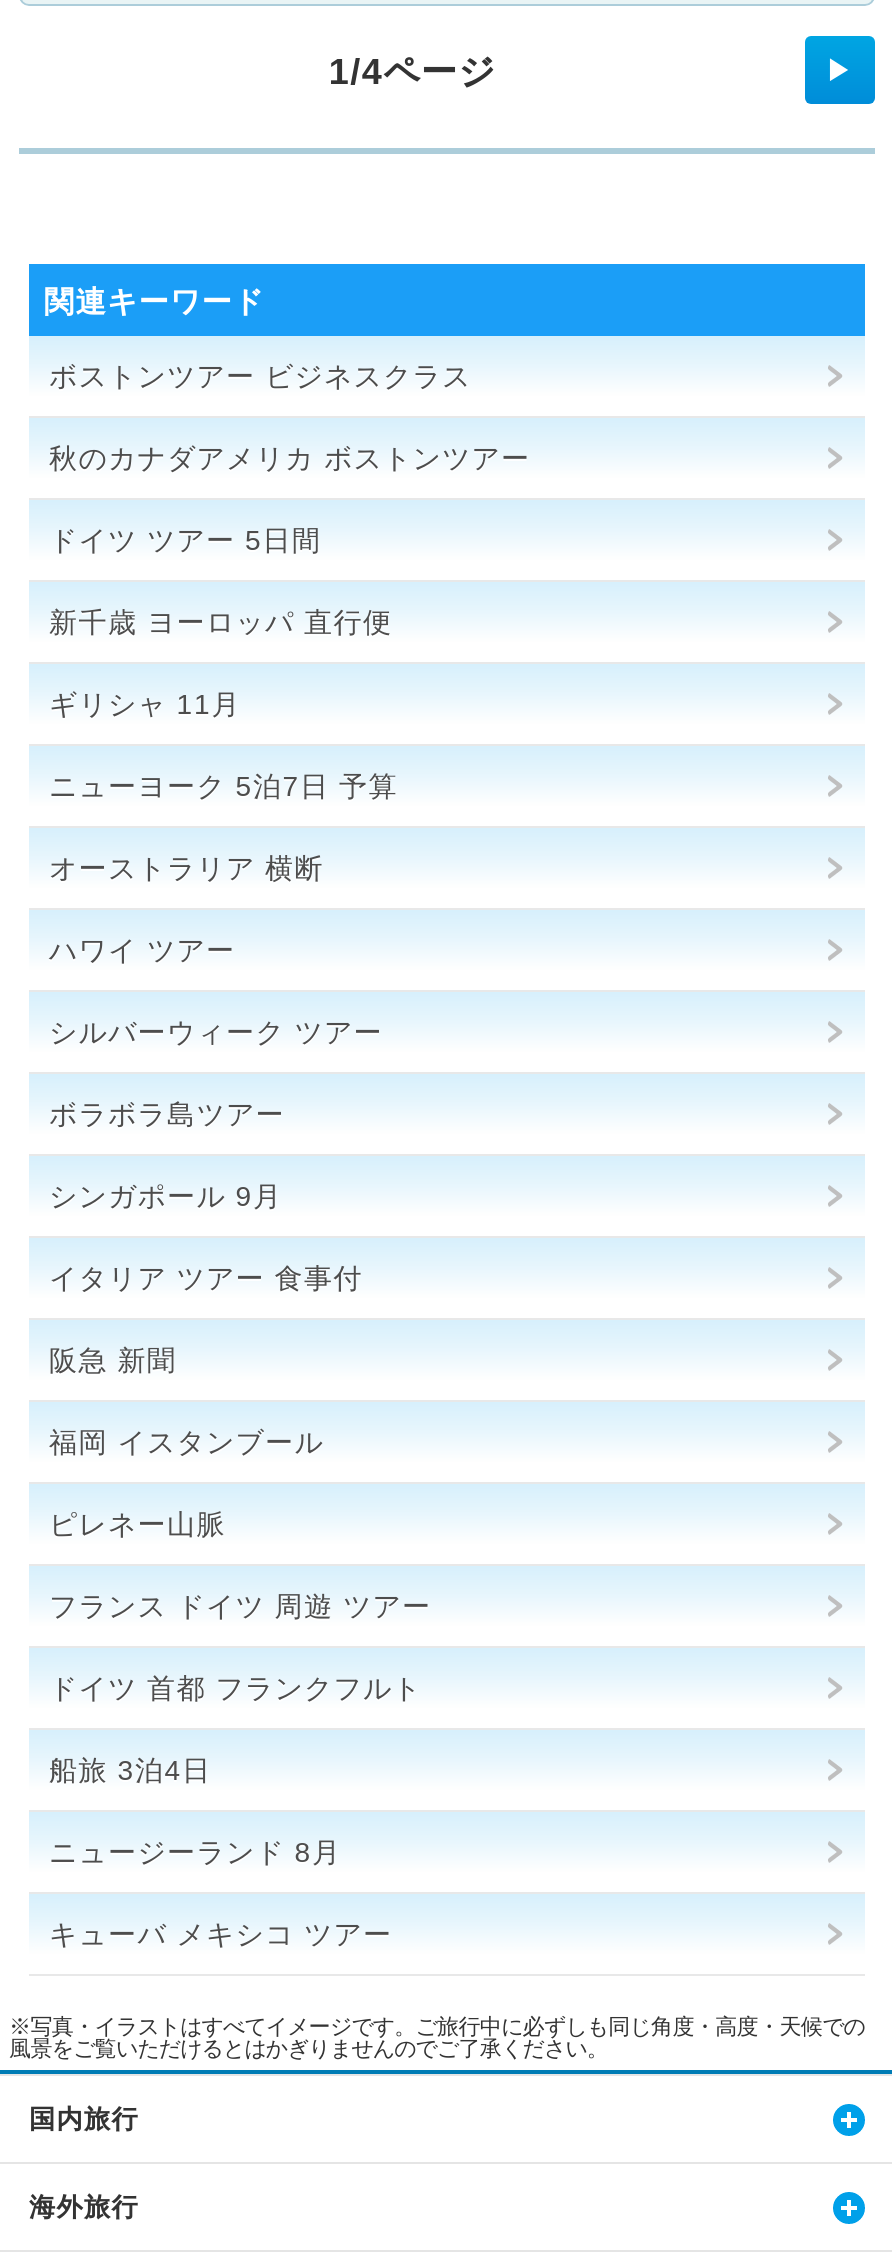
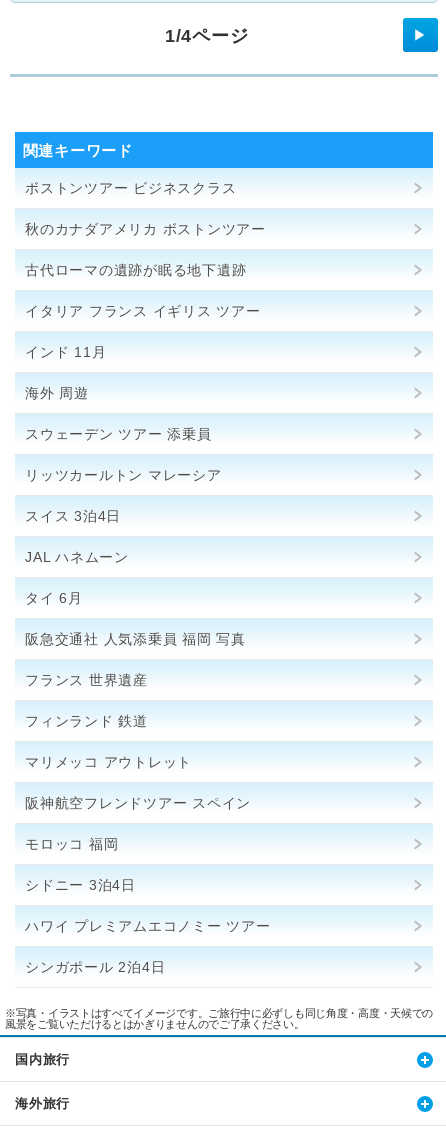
[49,525,321,557] ドイツ ツアー 5日間 -> [25,262,246,278] 古代ローマの遺跡が眠る地下遺跡
[49,607,393,639] 新千歳 ヨーロッパ 直行便 -> [25,303,260,319] イタリア フランス イギリス ツアー
[49,689,241,721] ギリシャ 11月 -> [25,344,106,360] インド 11月
[49,771,398,803] ニューヨーク 5泊7日 予算 -> [25,385,89,401] 海外 周遊
[49,853,324,885] オーストラリア 横断 -> [25,426,211,442] スウェーデン ツアー 添乗員
[49,935,235,967] ハワイ ツアー -> [25,467,221,483] リッツカールトン マレーシア
[49,1017,383,1049] シルバーウィーク ツアー -> [25,508,121,524] スイス 3泊4日
[49,1099,285,1131] ボラボラ島ツアー -> [25,549,129,565] JAL ハネムーン
[49,1181,283,1213] シンガポール 9月 -> [25,590,83,606] タイ 6月
[49,1263,363,1295] イタリア ツアー 食事付 -> [25,631,246,647] 阪急交通社 人気添乗員 福岡 写真
[49,1345,177,1377] 阪急 新聞 -> [25,672,148,688] フランス 世界遺産
[49,1427,324,1459] 福岡 イスタンブール -> [25,713,148,729] フィンランド 鉄道
[49,1509,226,1541] ピレネー山脈 -> [25,754,192,770] マリメッコ アウトレット
[49,1591,431,1623] フランス ドイツ 周遊 ツアー -> [25,795,251,811] 阪神航空フレンドツアー スペイン
[49,1673,422,1705] ドイツ 首都 フランクフルト -> [25,836,118,852] モロッコ 福岡
[49,1755,211,1787] 船旅 3泊4日 -> [25,877,136,893] シドニー 3泊4日
[49,1837,341,1869] ニュージーランド 8月 -> [25,918,270,934] ハワイ プレミアムエコノミー ツアー
[49,1919,393,1951] キューバ メキシコ ツアー -> [25,959,165,975] シンガポール 2泊4日

